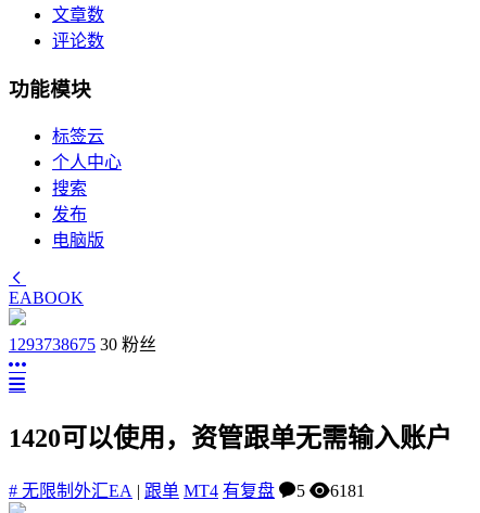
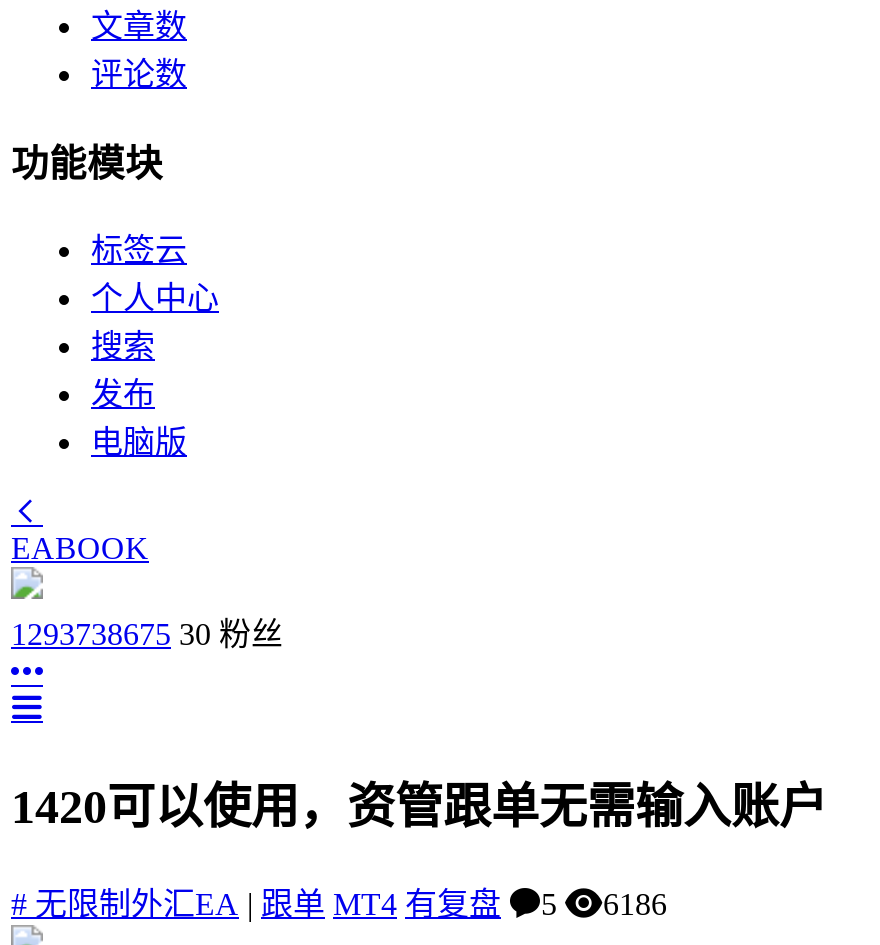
[330,482,365,500] 6181 -> [603,887,667,921] 6186

